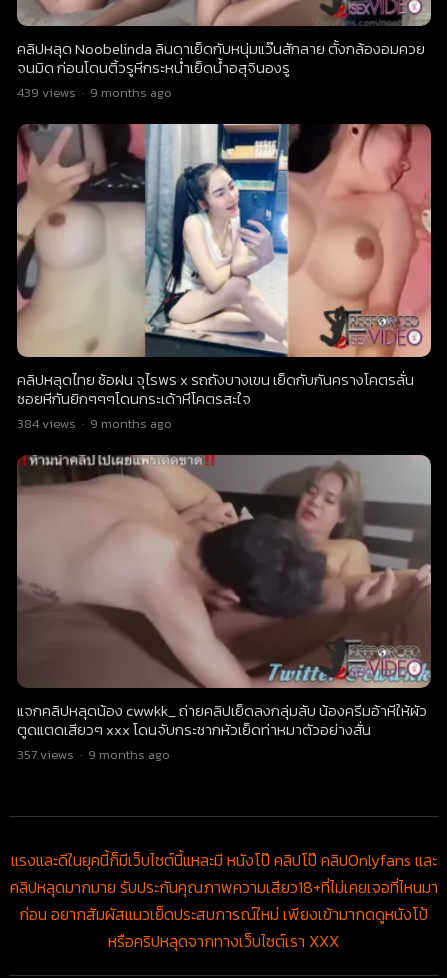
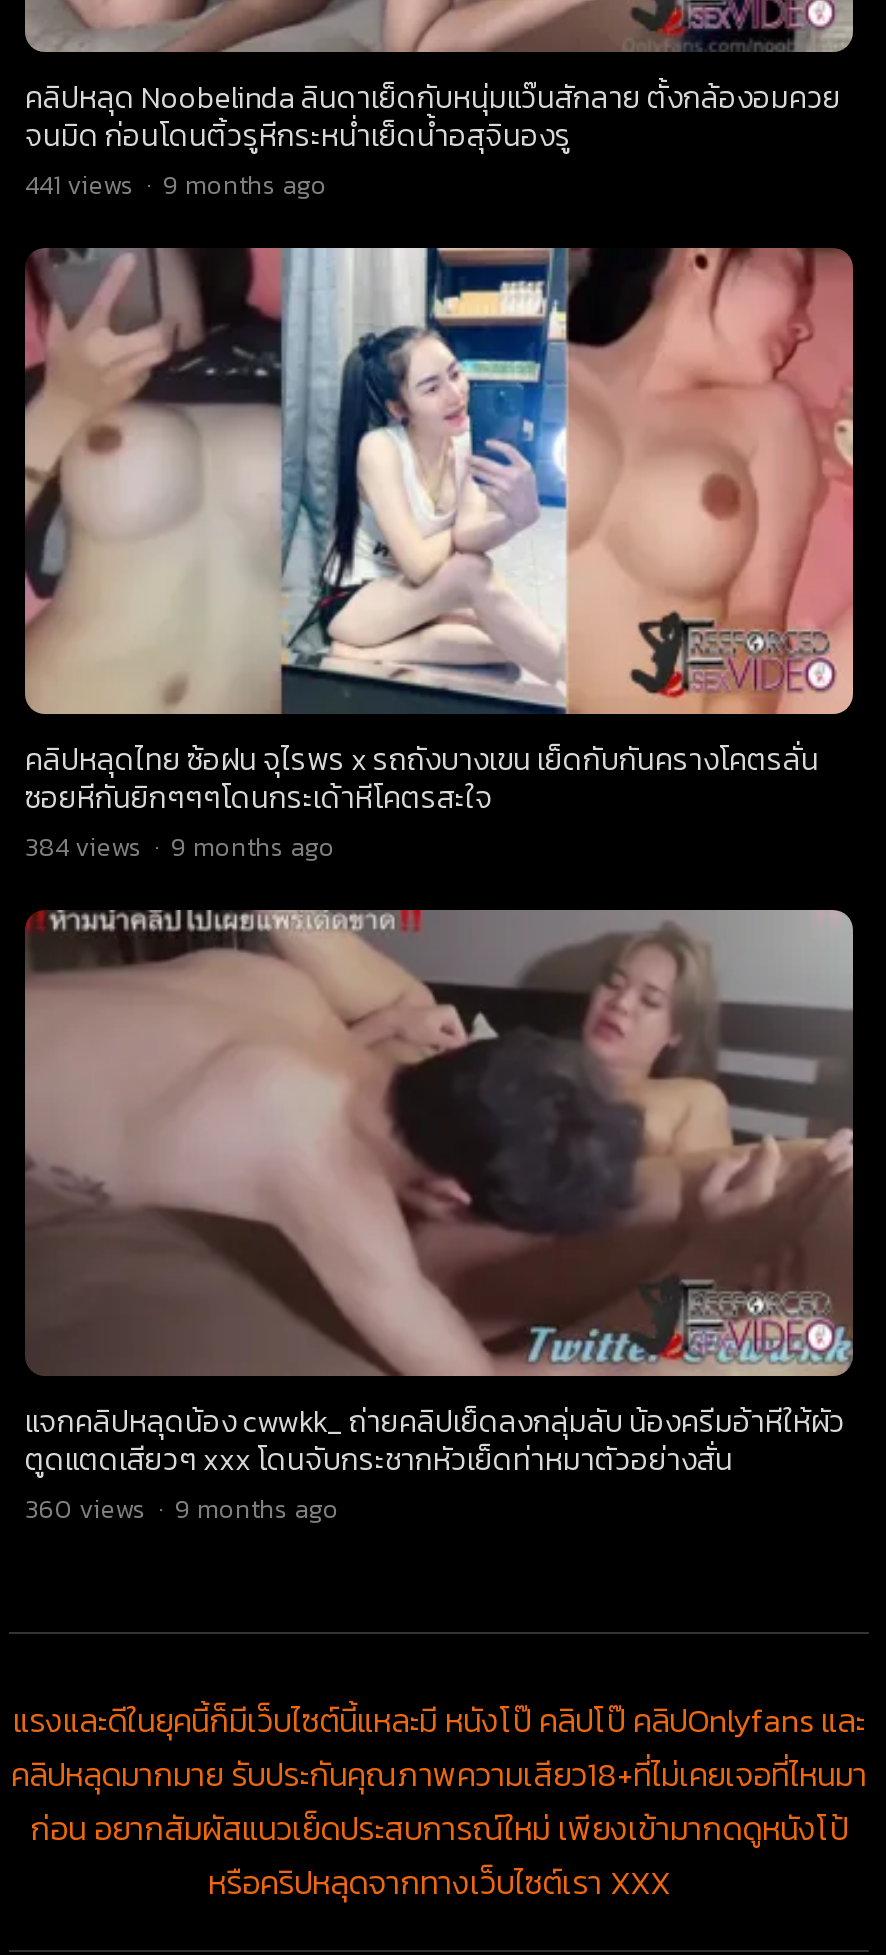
[17,83,172,102] 439 views · 9 months ago -> [25,165,327,203] 441 views · 9 months ago
[17,744,170,763] 357 views · 9 months ago -> [25,1489,339,1527] 360 views · 9 months ago

